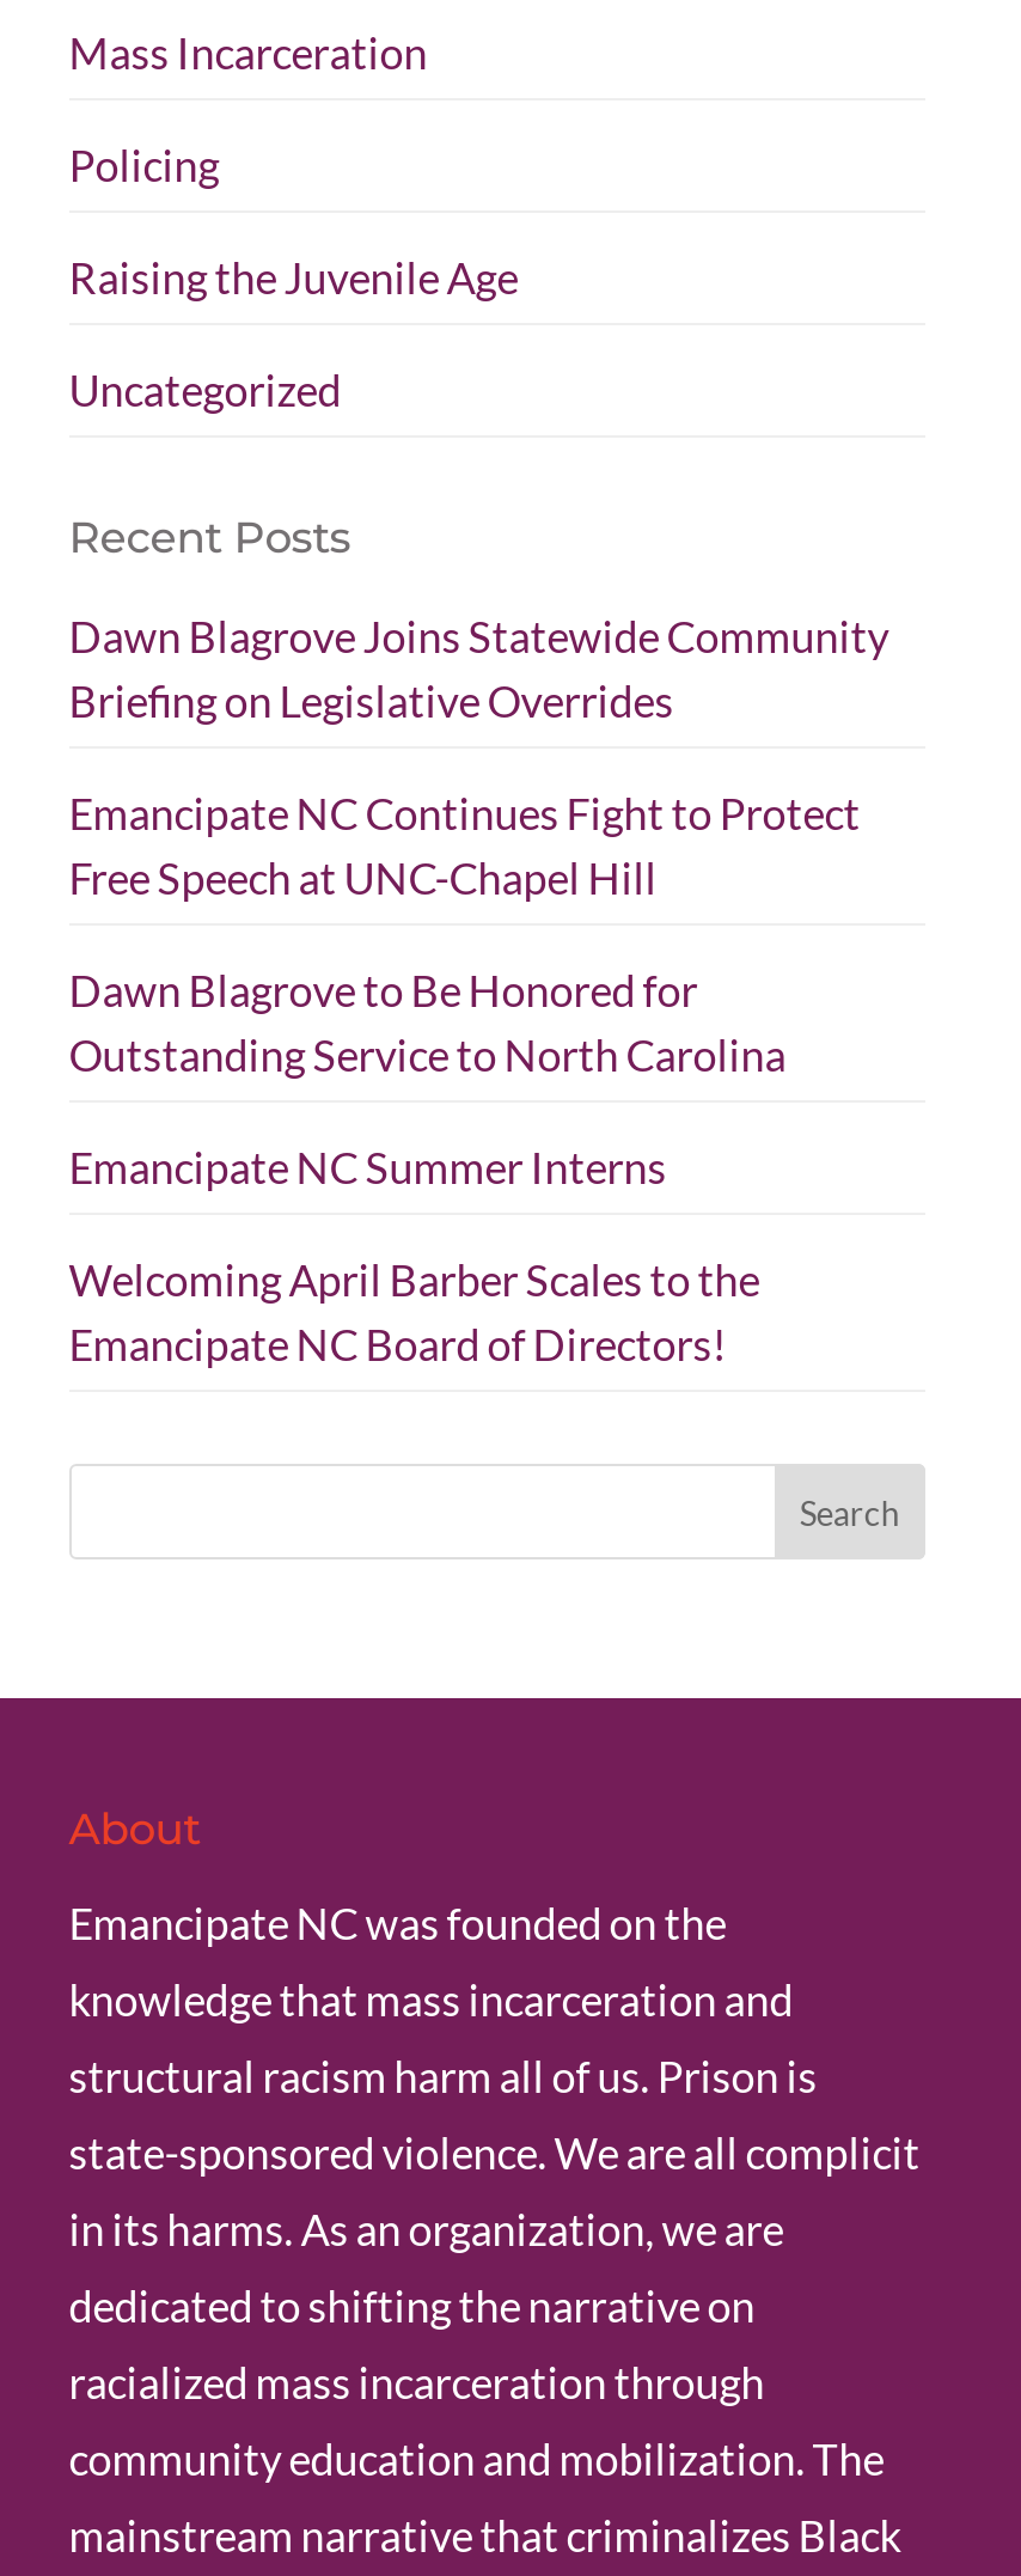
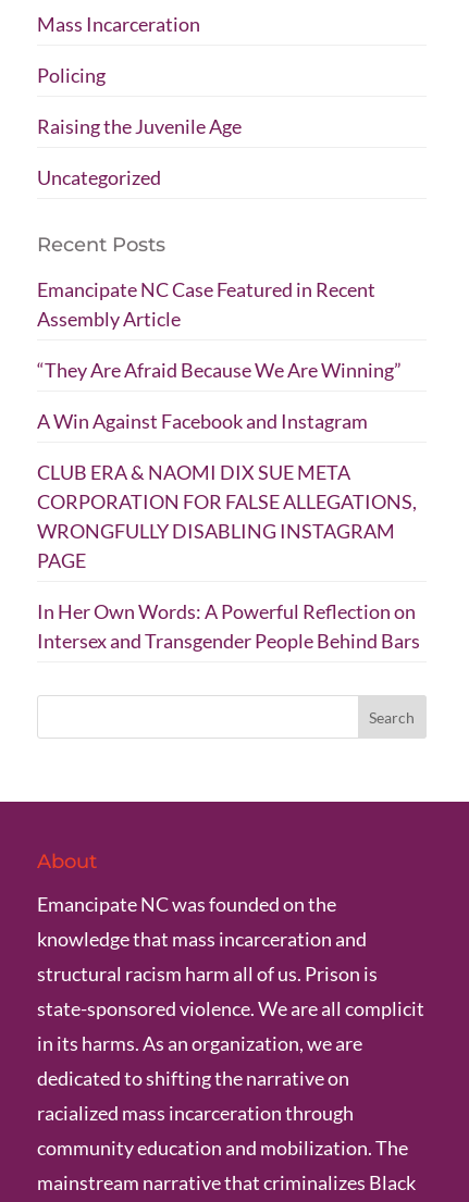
[69,610,889,727] Dawn Blagrove Joins Statewide Community | Briefing on Legislative Overrides -> [37,277,375,331] Emancipate NC Case Featured in Recent | Assembly Article
[69,787,860,904] Emancipate NC Continues Fight to Protect | Free Speech at UNC-Chapel Hill -> [37,358,401,382] “They Are Afraid Because We Are Winning”
[69,964,786,1081] Dawn Blagrove to Be Honored for | Outstanding Service to North Carolina -> [37,409,368,433] A Win Against Facebook and Instagram
[69,1141,667,1194] Emancipate NC Summer Interns -> [37,460,417,572] CLUB ERA & NAOMI DIX SUE META | CORPORATION FOR FALSE ALLEGATIONS, | WRONGFULLY DISABLING INSTAGRAM | PAGE
[69,1253,760,1371] Welcoming April Barber Scales to the | Emancipate NC Board of Directors! -> [37,599,420,653] In Her Own Words: A Powerful Reflection on | Intersex and Transgender People Behind Bars

